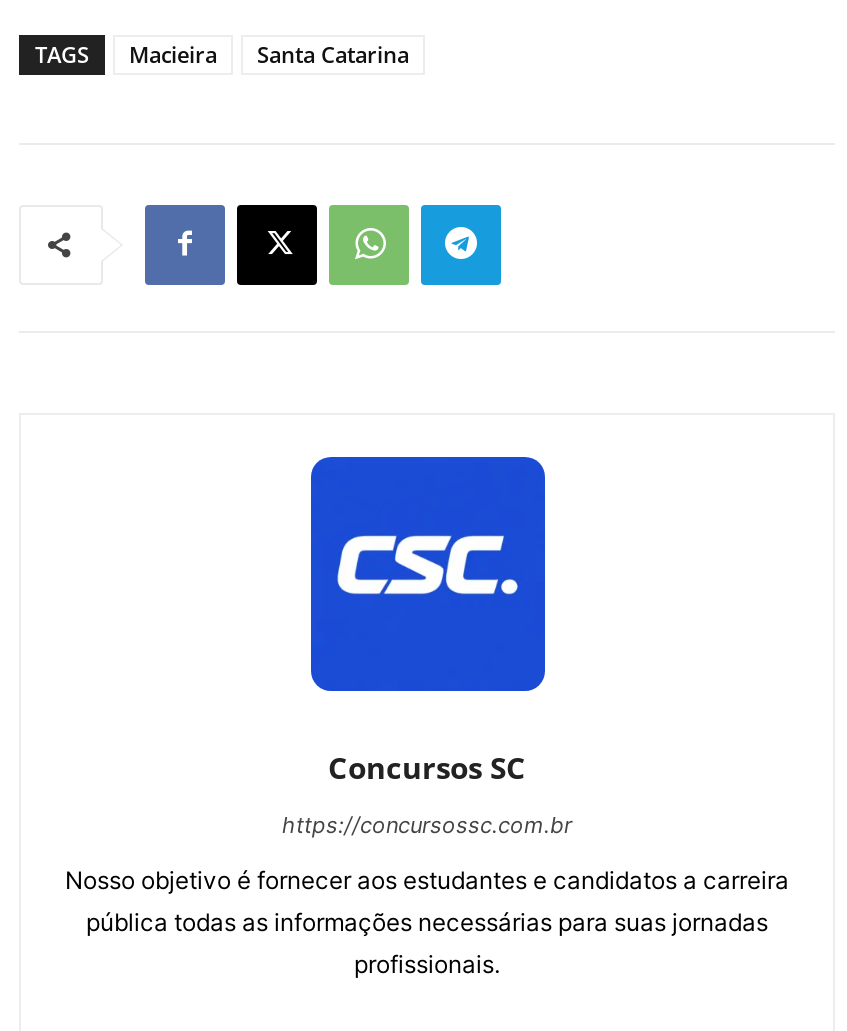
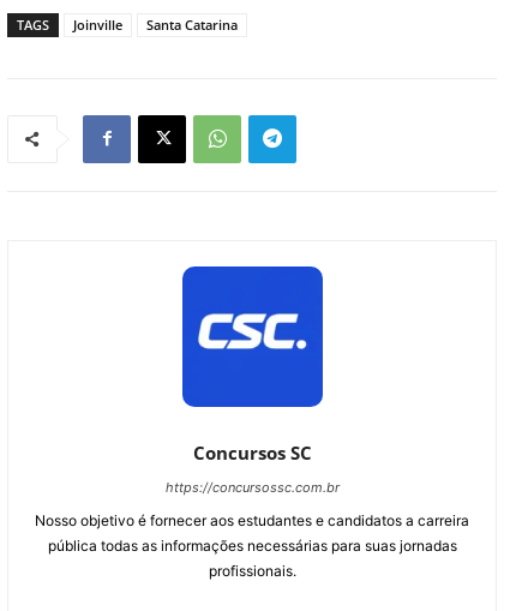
[129,39,217,69] Macieira -> [73,15,122,33] Joinville

